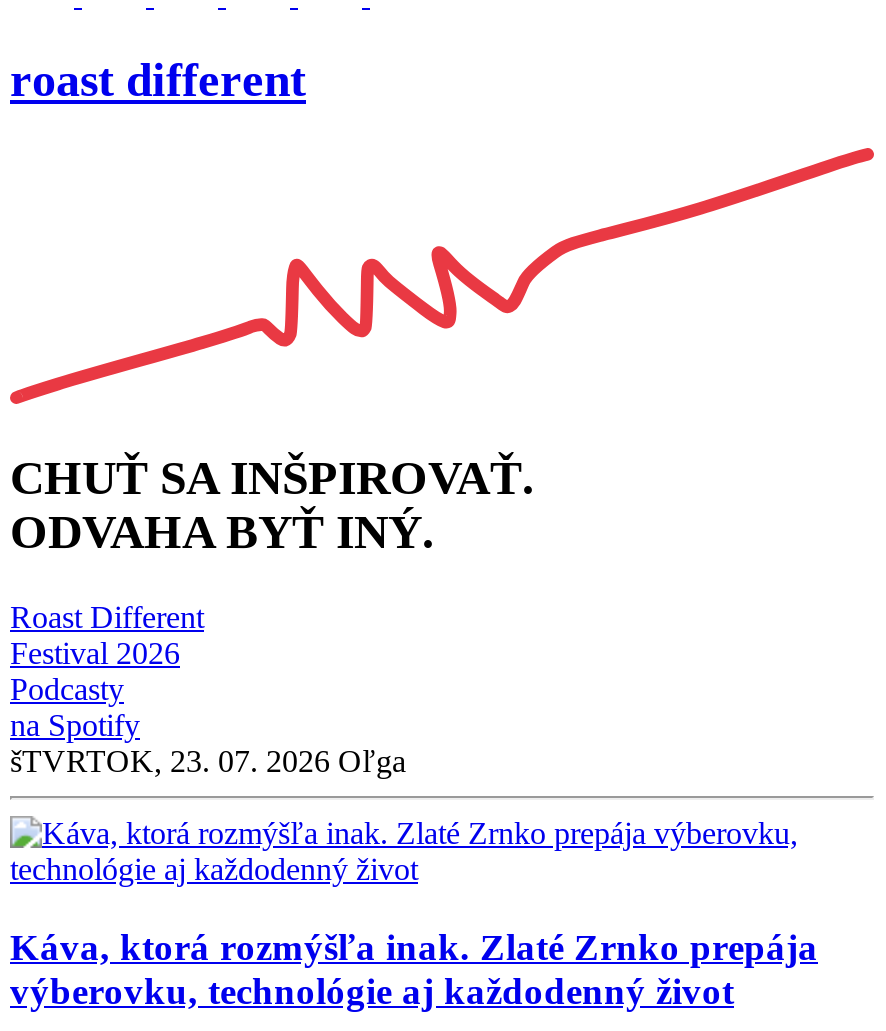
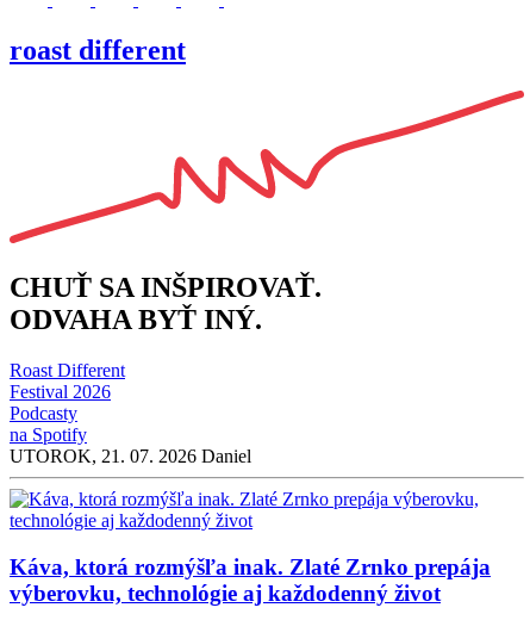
[10,744,406,778] šTVRTOK, 23. 07. 2026 Oľga -> [10,446,251,466] UTOROK, 21. 07. 2026 Daniel

